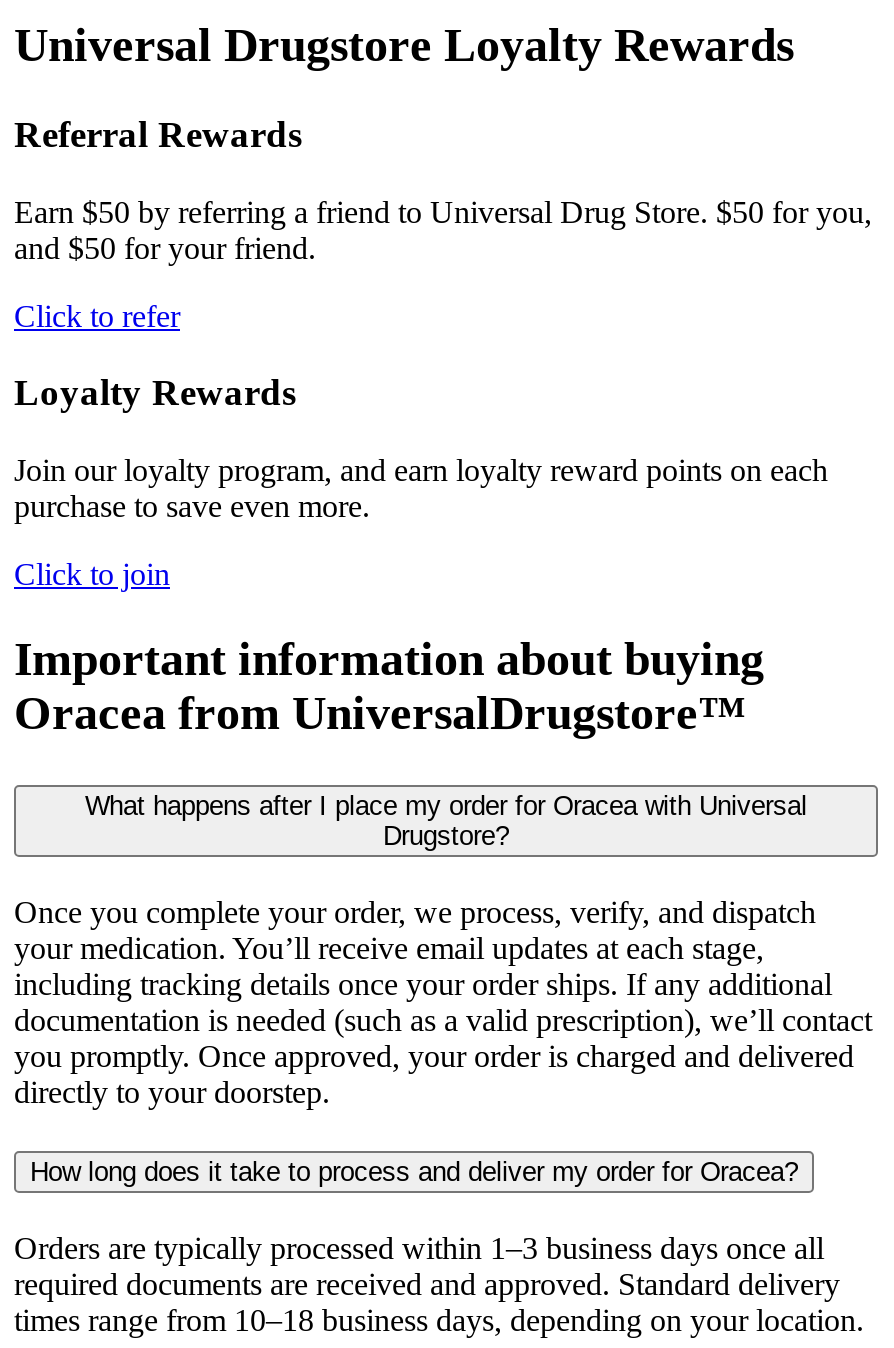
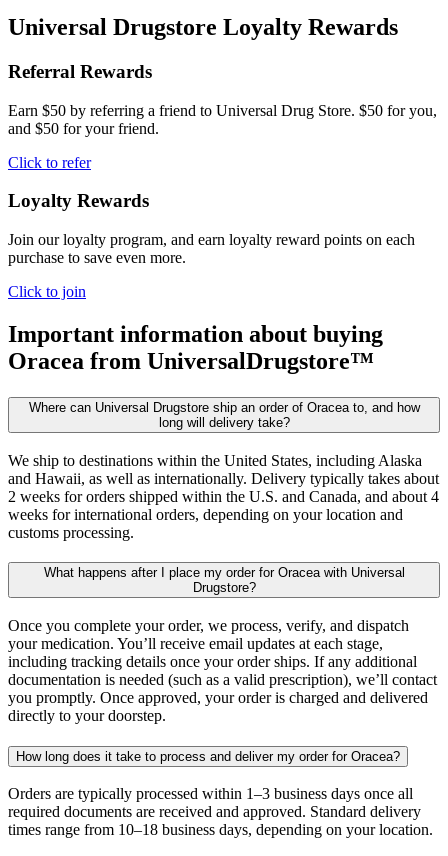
none -> [8,400,439,541] Where can Universal Drugstore ship an order of Oracea to, and how | long will delivery take? | We ship to destinations within the United States, including Alaska | and Hawaii, as well as internationally. Delivery typically takes about | 2 weeks for orders shipped within the U.S. and Canada, and about 4 | weeks for international orders, depending on your location and | customs processing.

